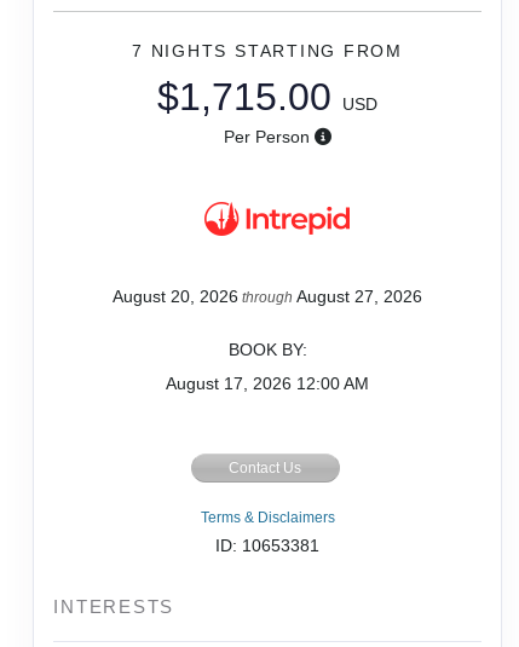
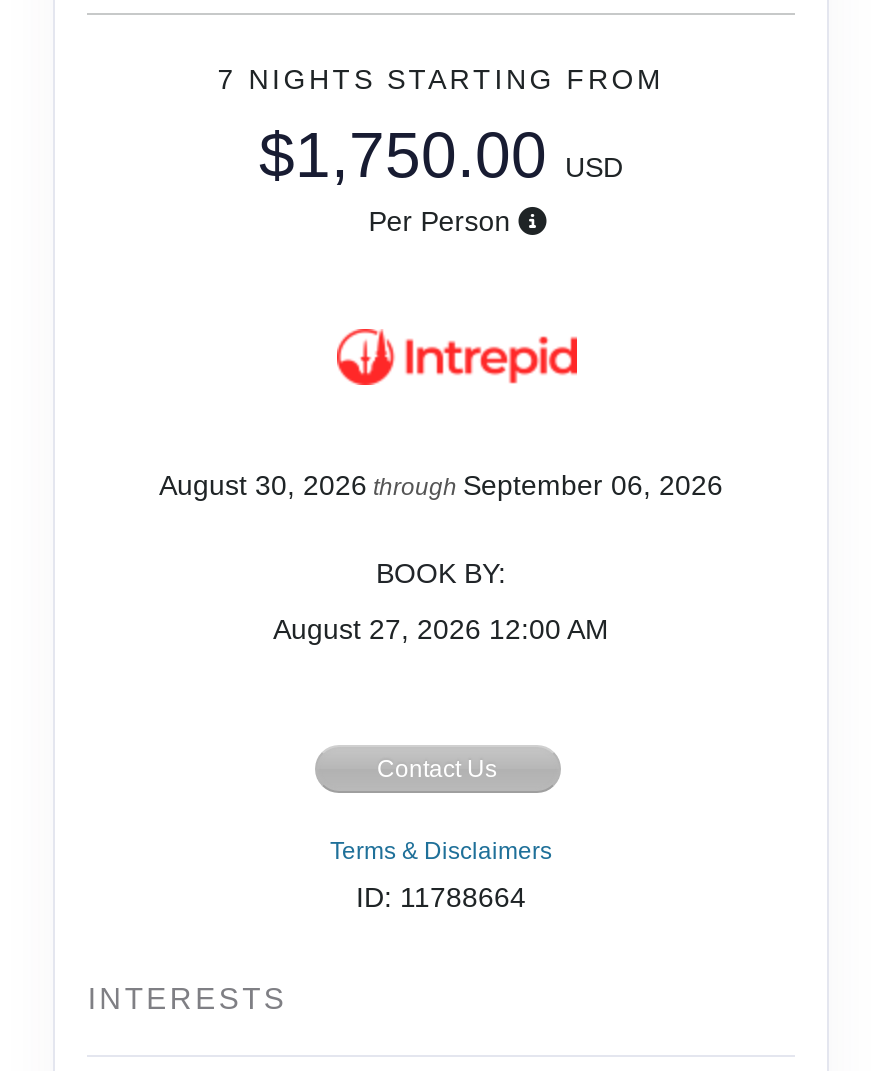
[157,75,377,118] $1,715.00 USD -> [259,118,623,190] $1,750.00 USD
[113,286,422,306] August 20, 2026 through August 27, 2026 -> [159,468,723,500] August 30, 2026 through September 06, 2026
[166,373,369,393] August 17, 2026 12:00 AM -> [273,612,609,644] August 27, 2026 12:00 AM
[215,535,319,555] ID: 10653381 -> [356,880,526,912] ID: 11788664

